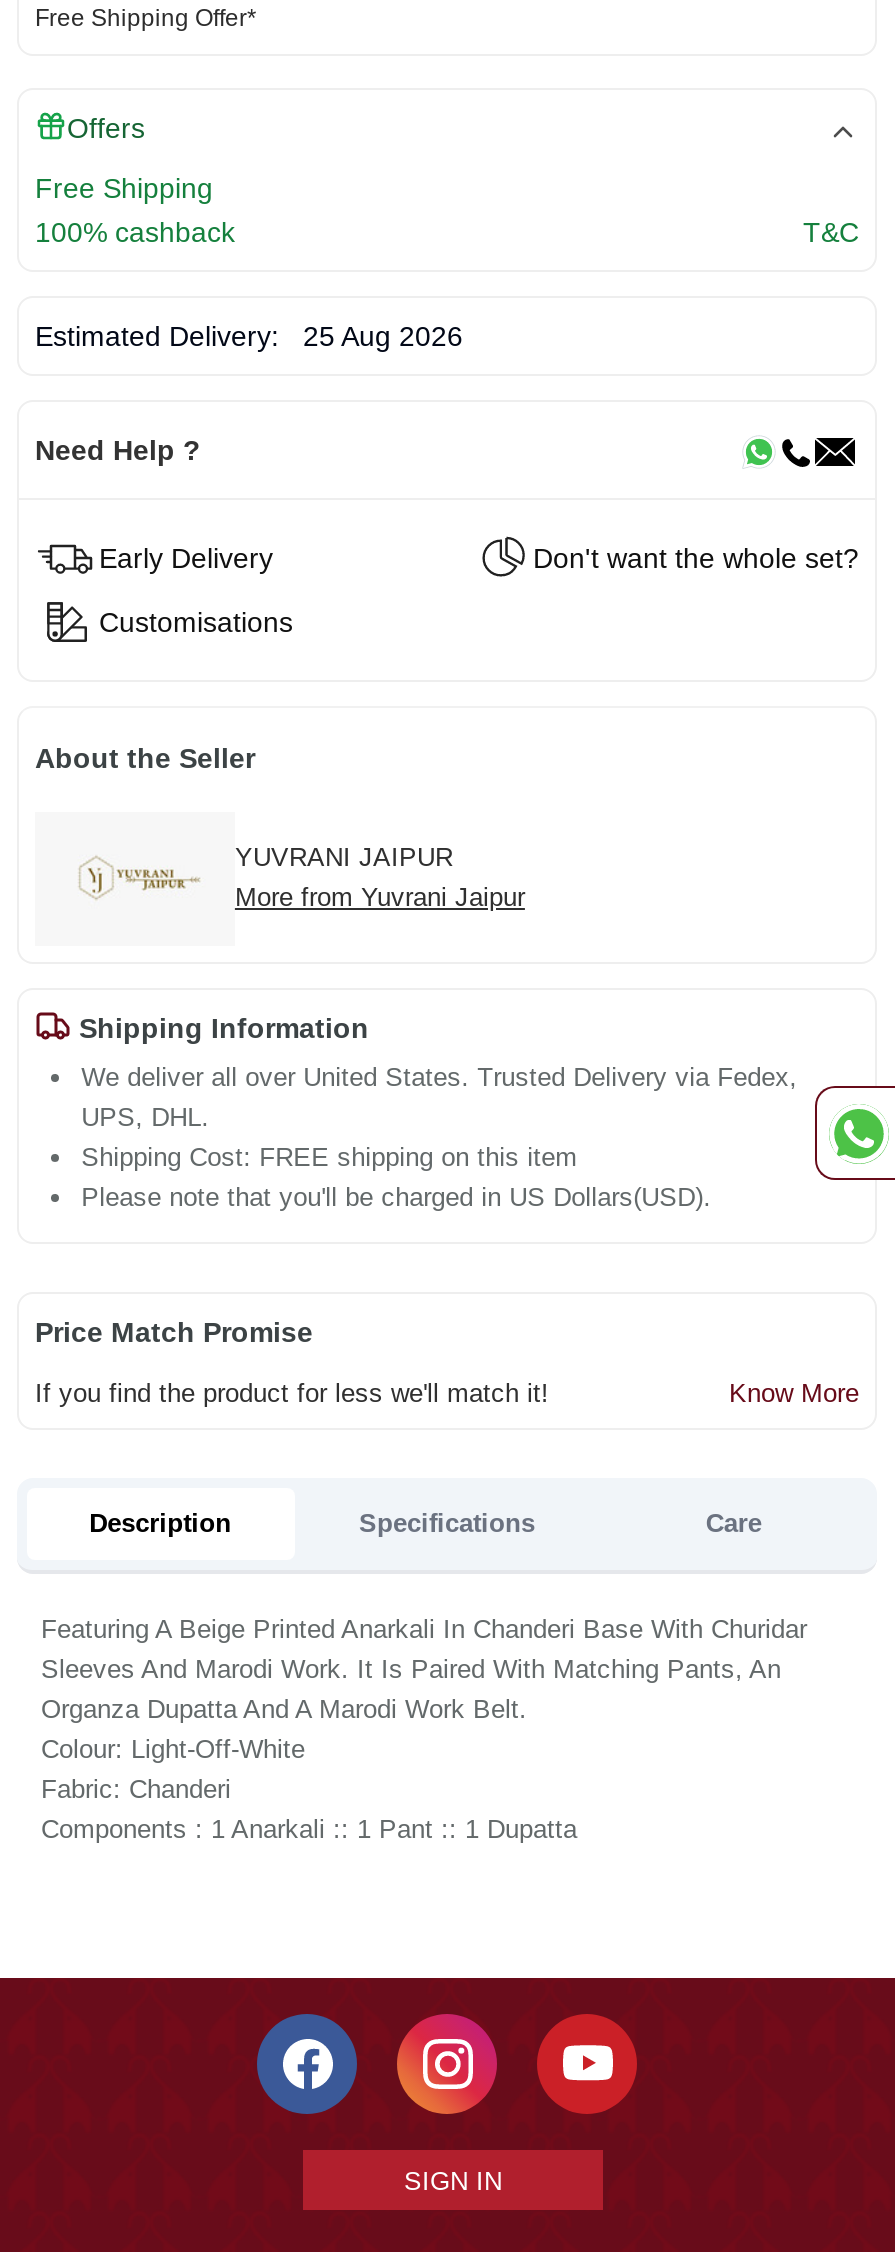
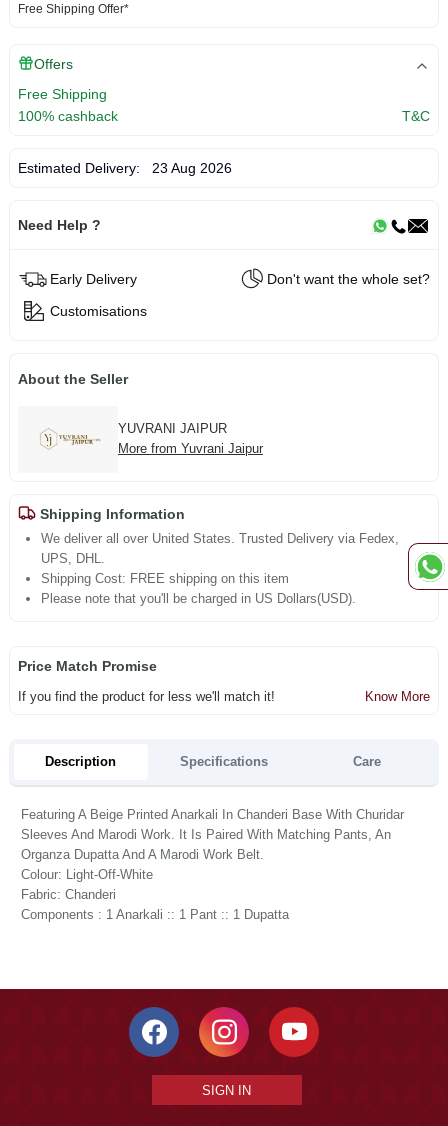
[35,321,463,353] Estimated Delivery: 25 Aug 2026 -> [18,160,232,176] Estimated Delivery: 23 Aug 2026

